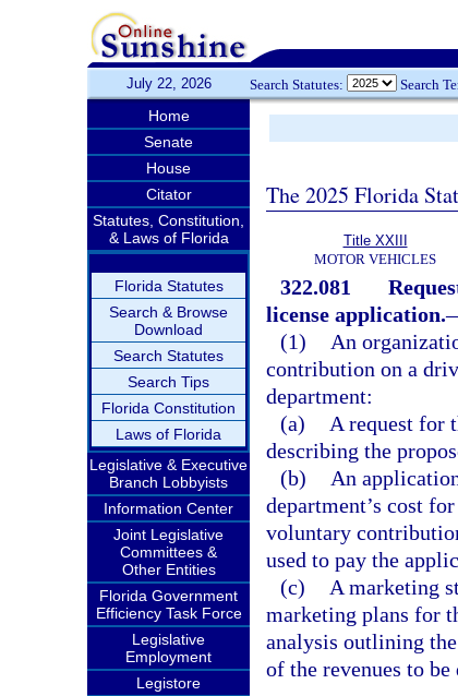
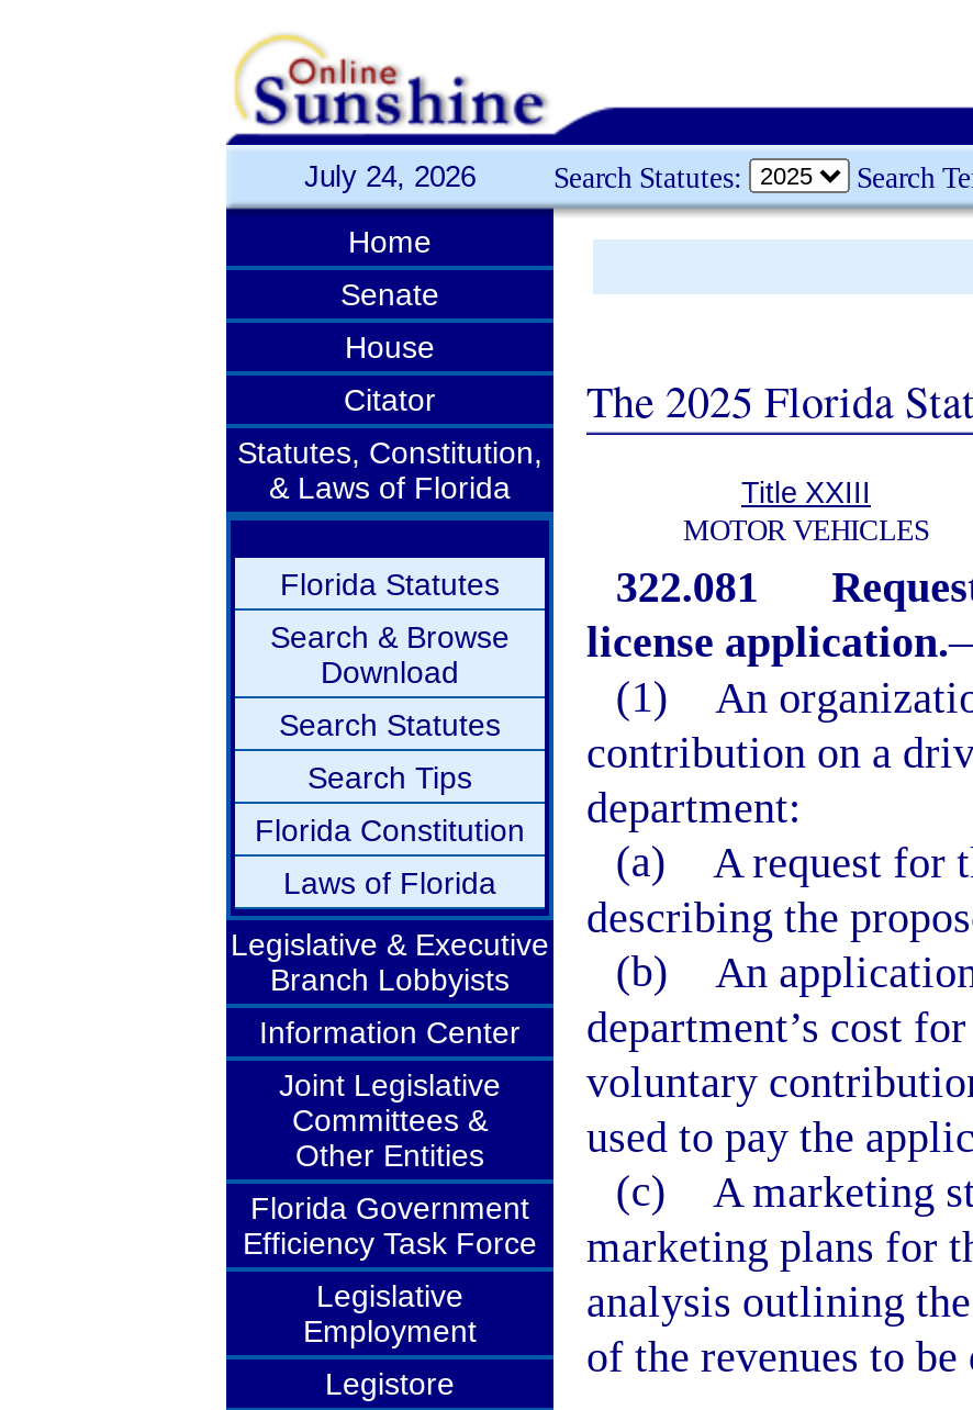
[126,75,211,92] July 22, 2026 -> [304,160,476,193] July 24, 2026

